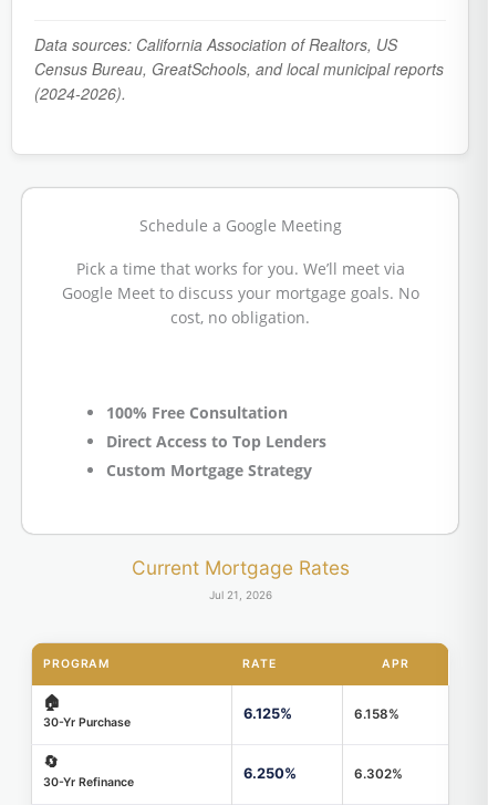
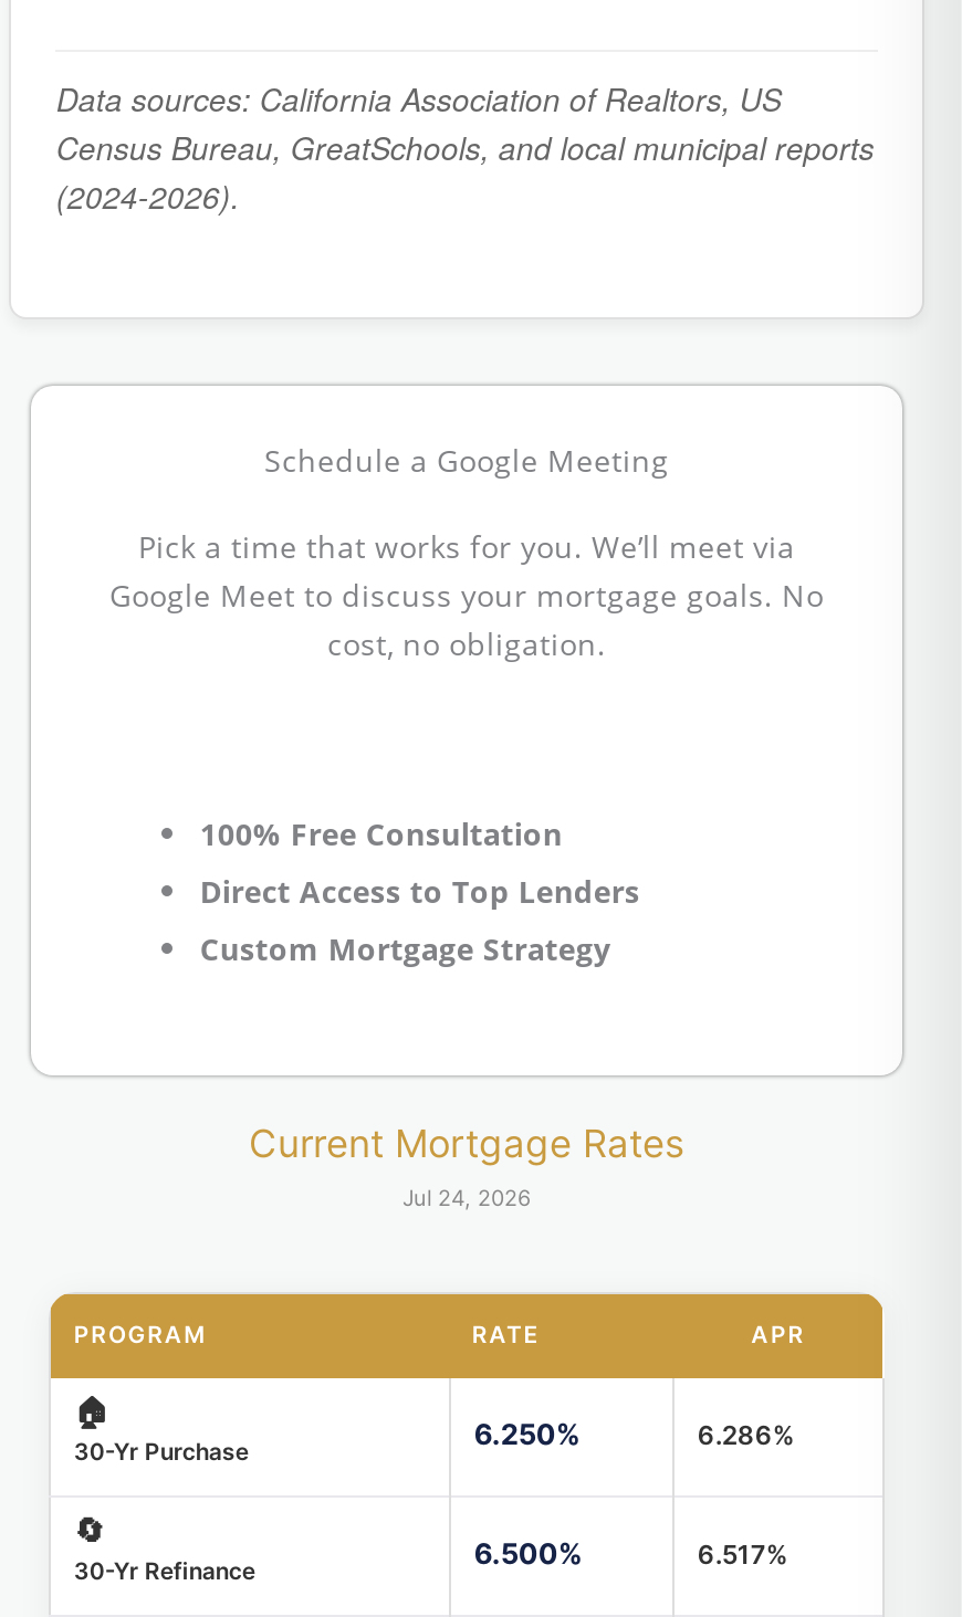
[209,588,272,601] Jul 21, 2026 -> [402,1183,531,1210] Jul 24, 2026
[244,705,293,722] 6.125% -> [474,1417,580,1451] 6.250%
[355,706,400,722] 6.158% -> [698,1420,795,1451] 6.286%
[244,765,297,781] 6.250% -> [474,1537,583,1570] 6.500%
[355,766,403,781] 6.302% -> [698,1539,788,1570] 6.517%

